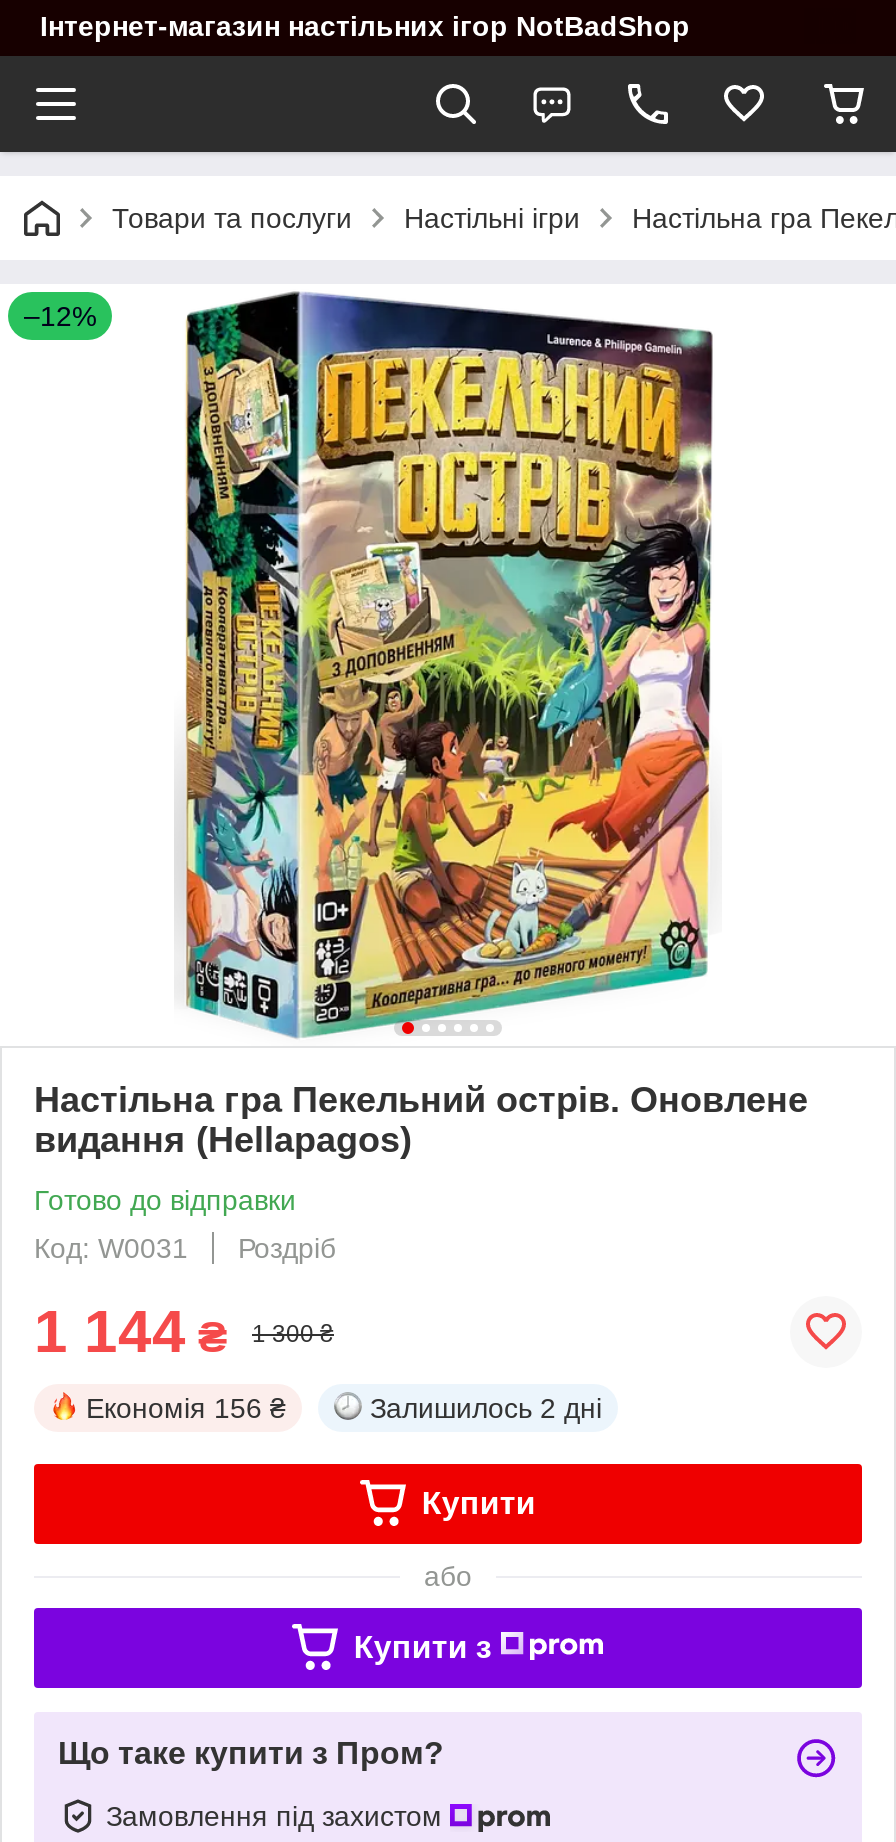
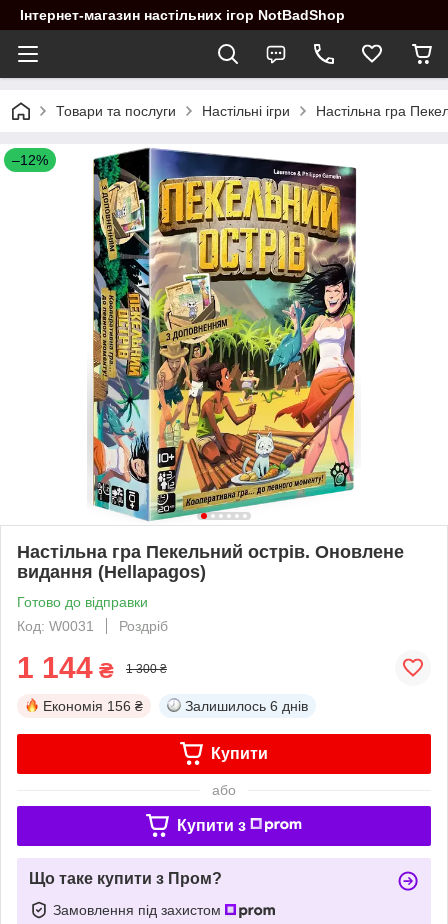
[370,1392,602,1424] Залишилось 2 дні -> [185,698,308,714] Залишилось 6 днів

